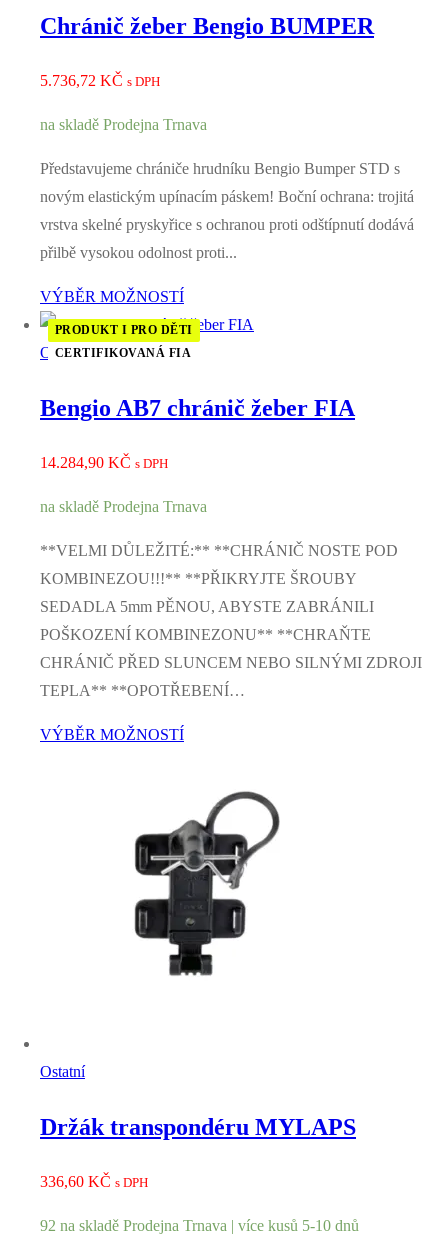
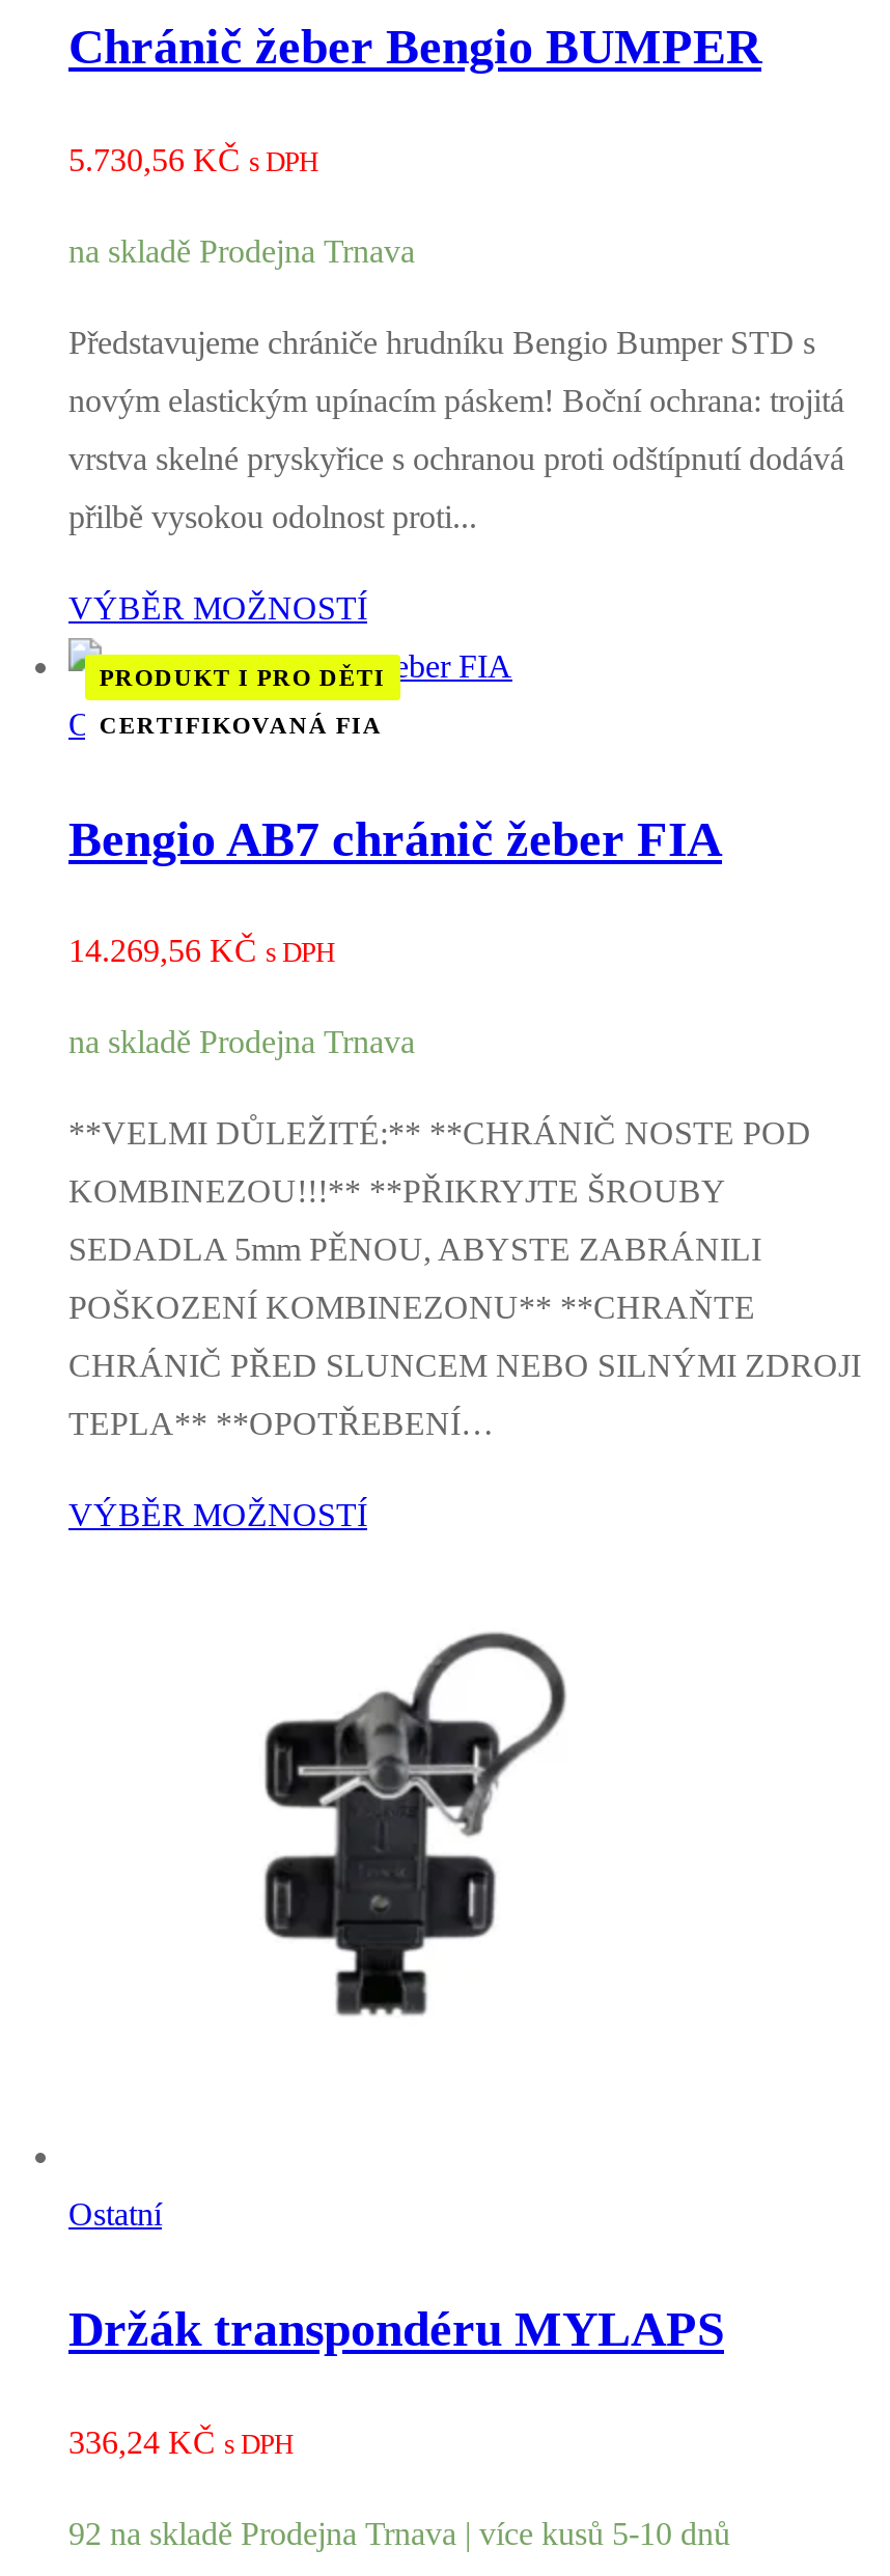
[40,72,160,89] 5.736,72 KČ s DPH -> [68,141,317,176] 5.730,56 KČ s DPH
[40,454,168,471] 14.284,90 KČ s DPH -> [68,933,334,969] 14.269,56 KČ s DPH
[40,1173,148,1190] 336,60 KČ s DPH -> [68,2425,293,2460] 336,24 KČ s DPH

